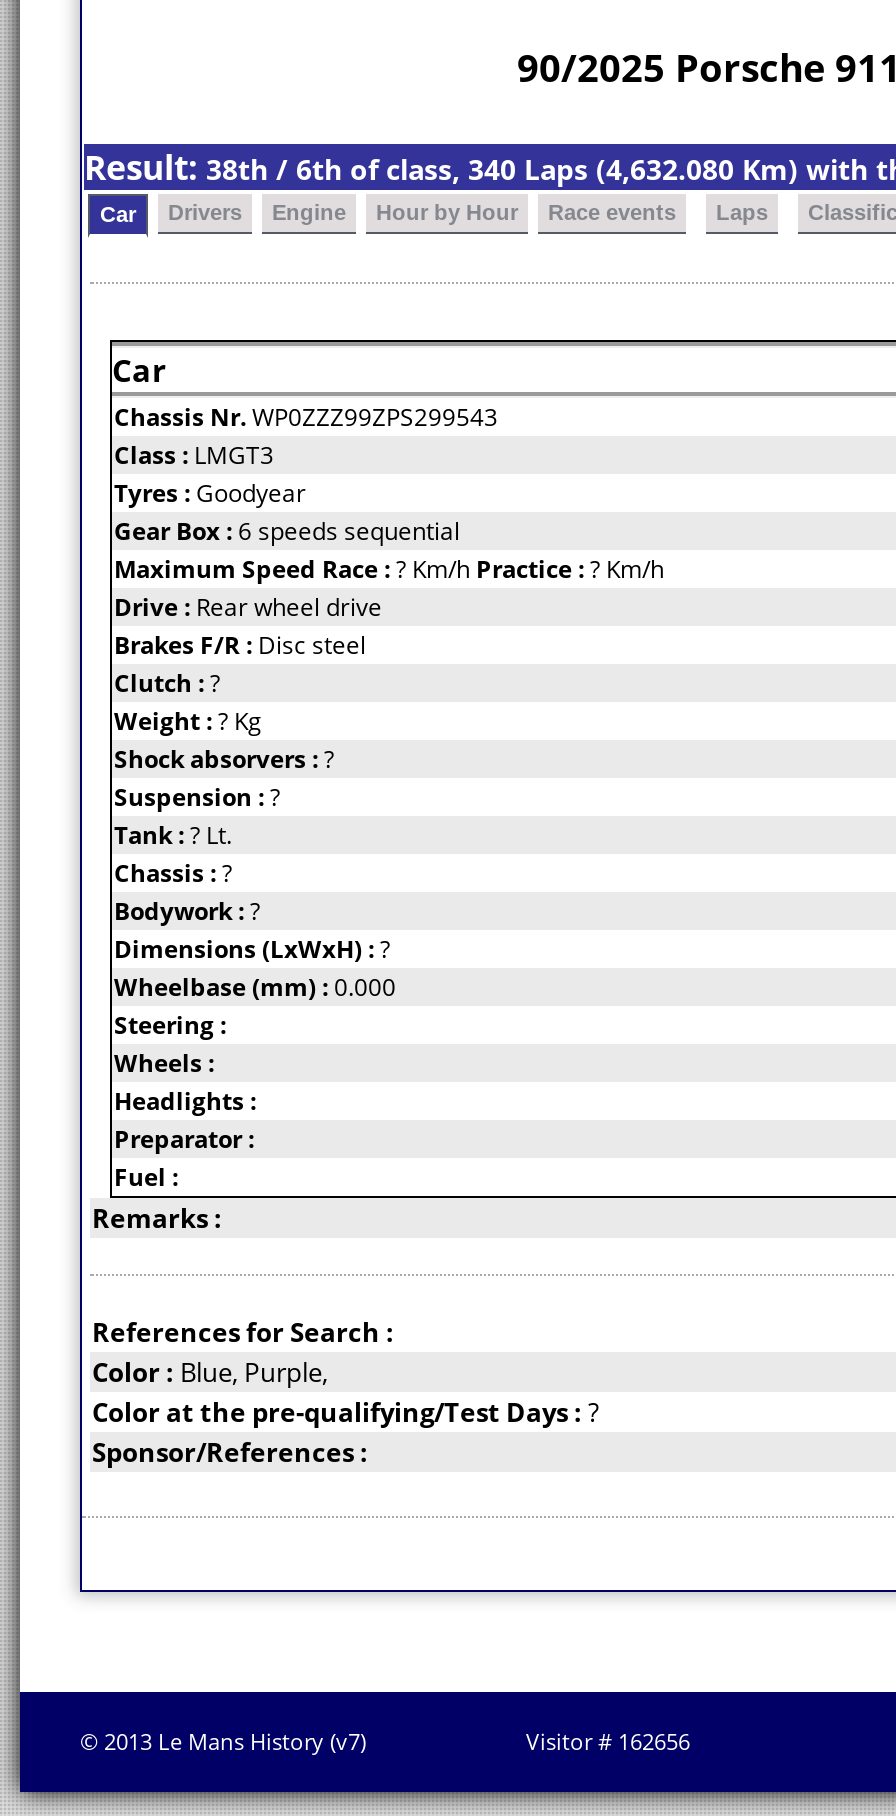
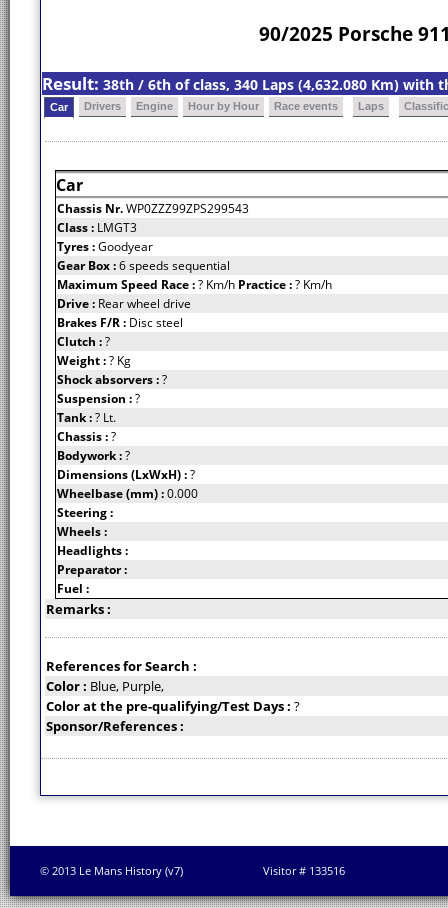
[526,1726,690,1756] Visitor # 162656 -> [263,863,345,878] Visitor # 133516

